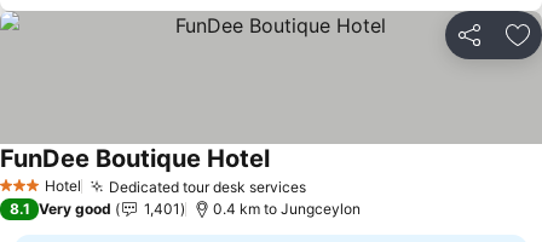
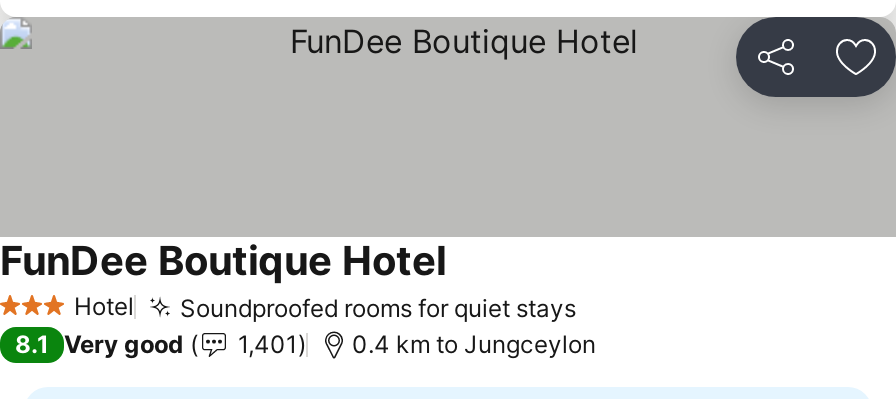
[109,177,306,195] Dedicated tour desk services -> [180,292,576,322] Soundproofed rooms for quiet stays

